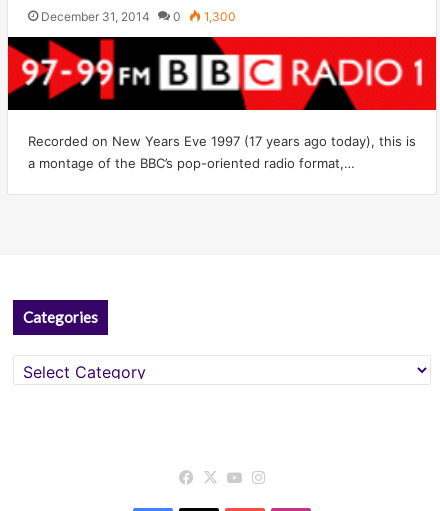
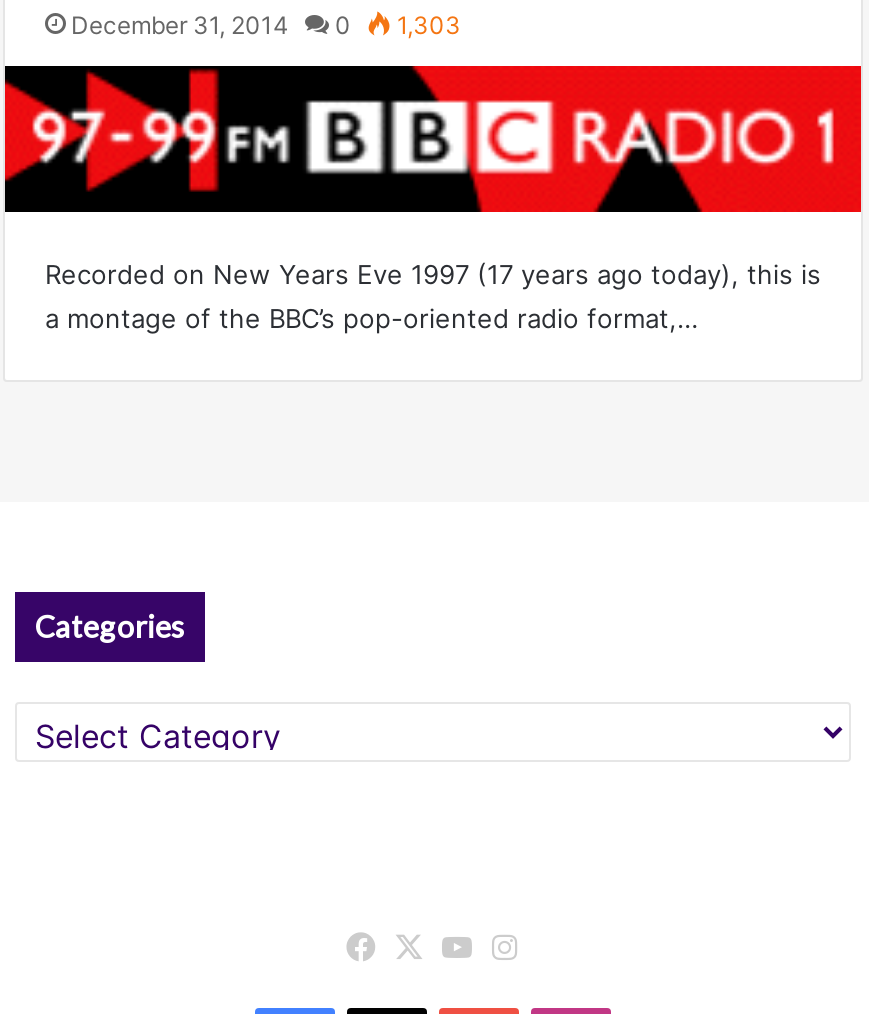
[41,9,236,24] December 31, 2014 0 1,300 -> [71,10,461,40] December 31, 2014 0 1,303

